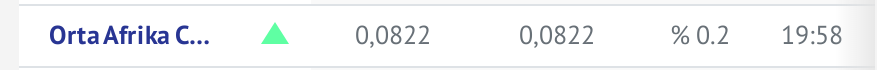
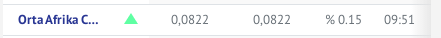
[670,18,730,52] % 0.2 -> [325,11,362,28] % 0.15
[781,18,843,52] 19:58 -> [384,11,415,28] 09:51

